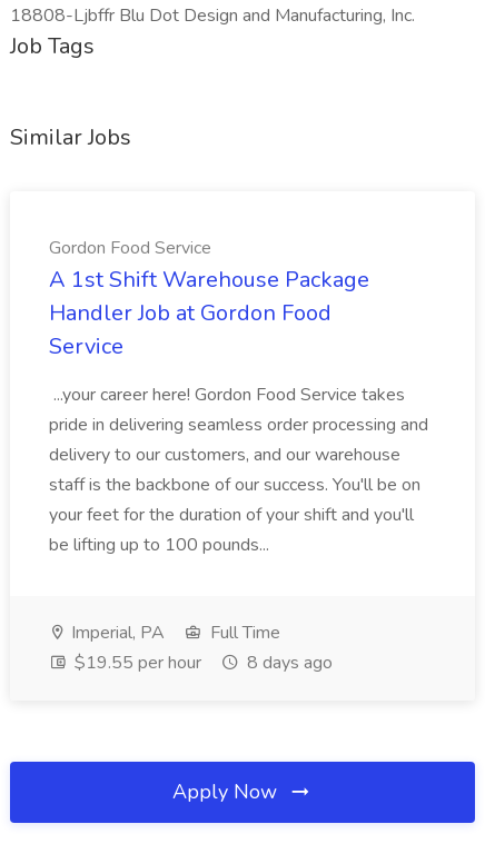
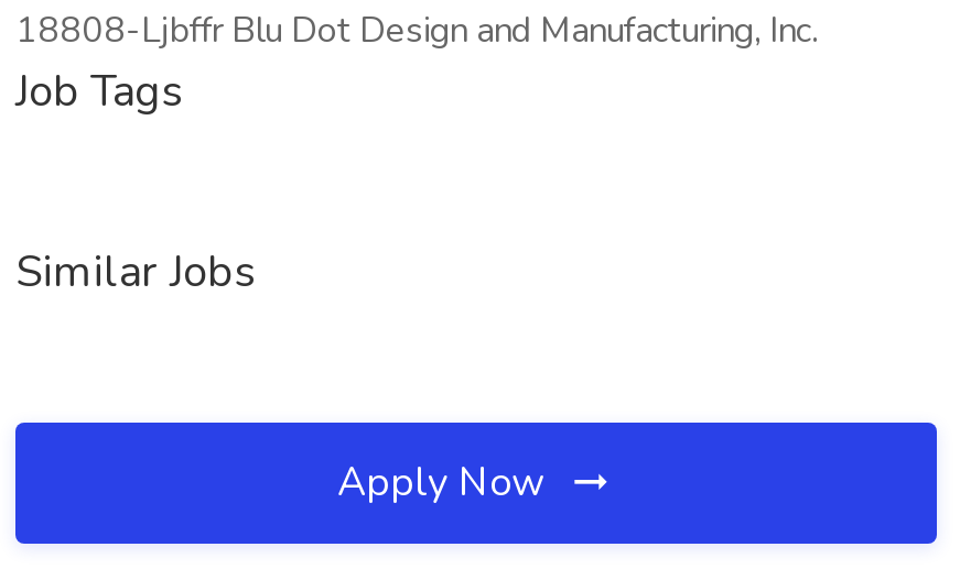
[49,236,428,557] Gordon Food Service | A 1st Shift Warehouse Package | Handler Job at Gordon Food | Service | ...your career here! Gordon Food Service takes | pride in delivering seamless order processing and | delivery to our customers, and our warehouse | staff is the backbone of our success. You'll be on | your feet for the duration of your shift and you'll | be lifting up to 100 pounds... -> none
[67,620,333,675] Imperial, PA | Full Time | $19.55 per hour | 8 days ago -> none

